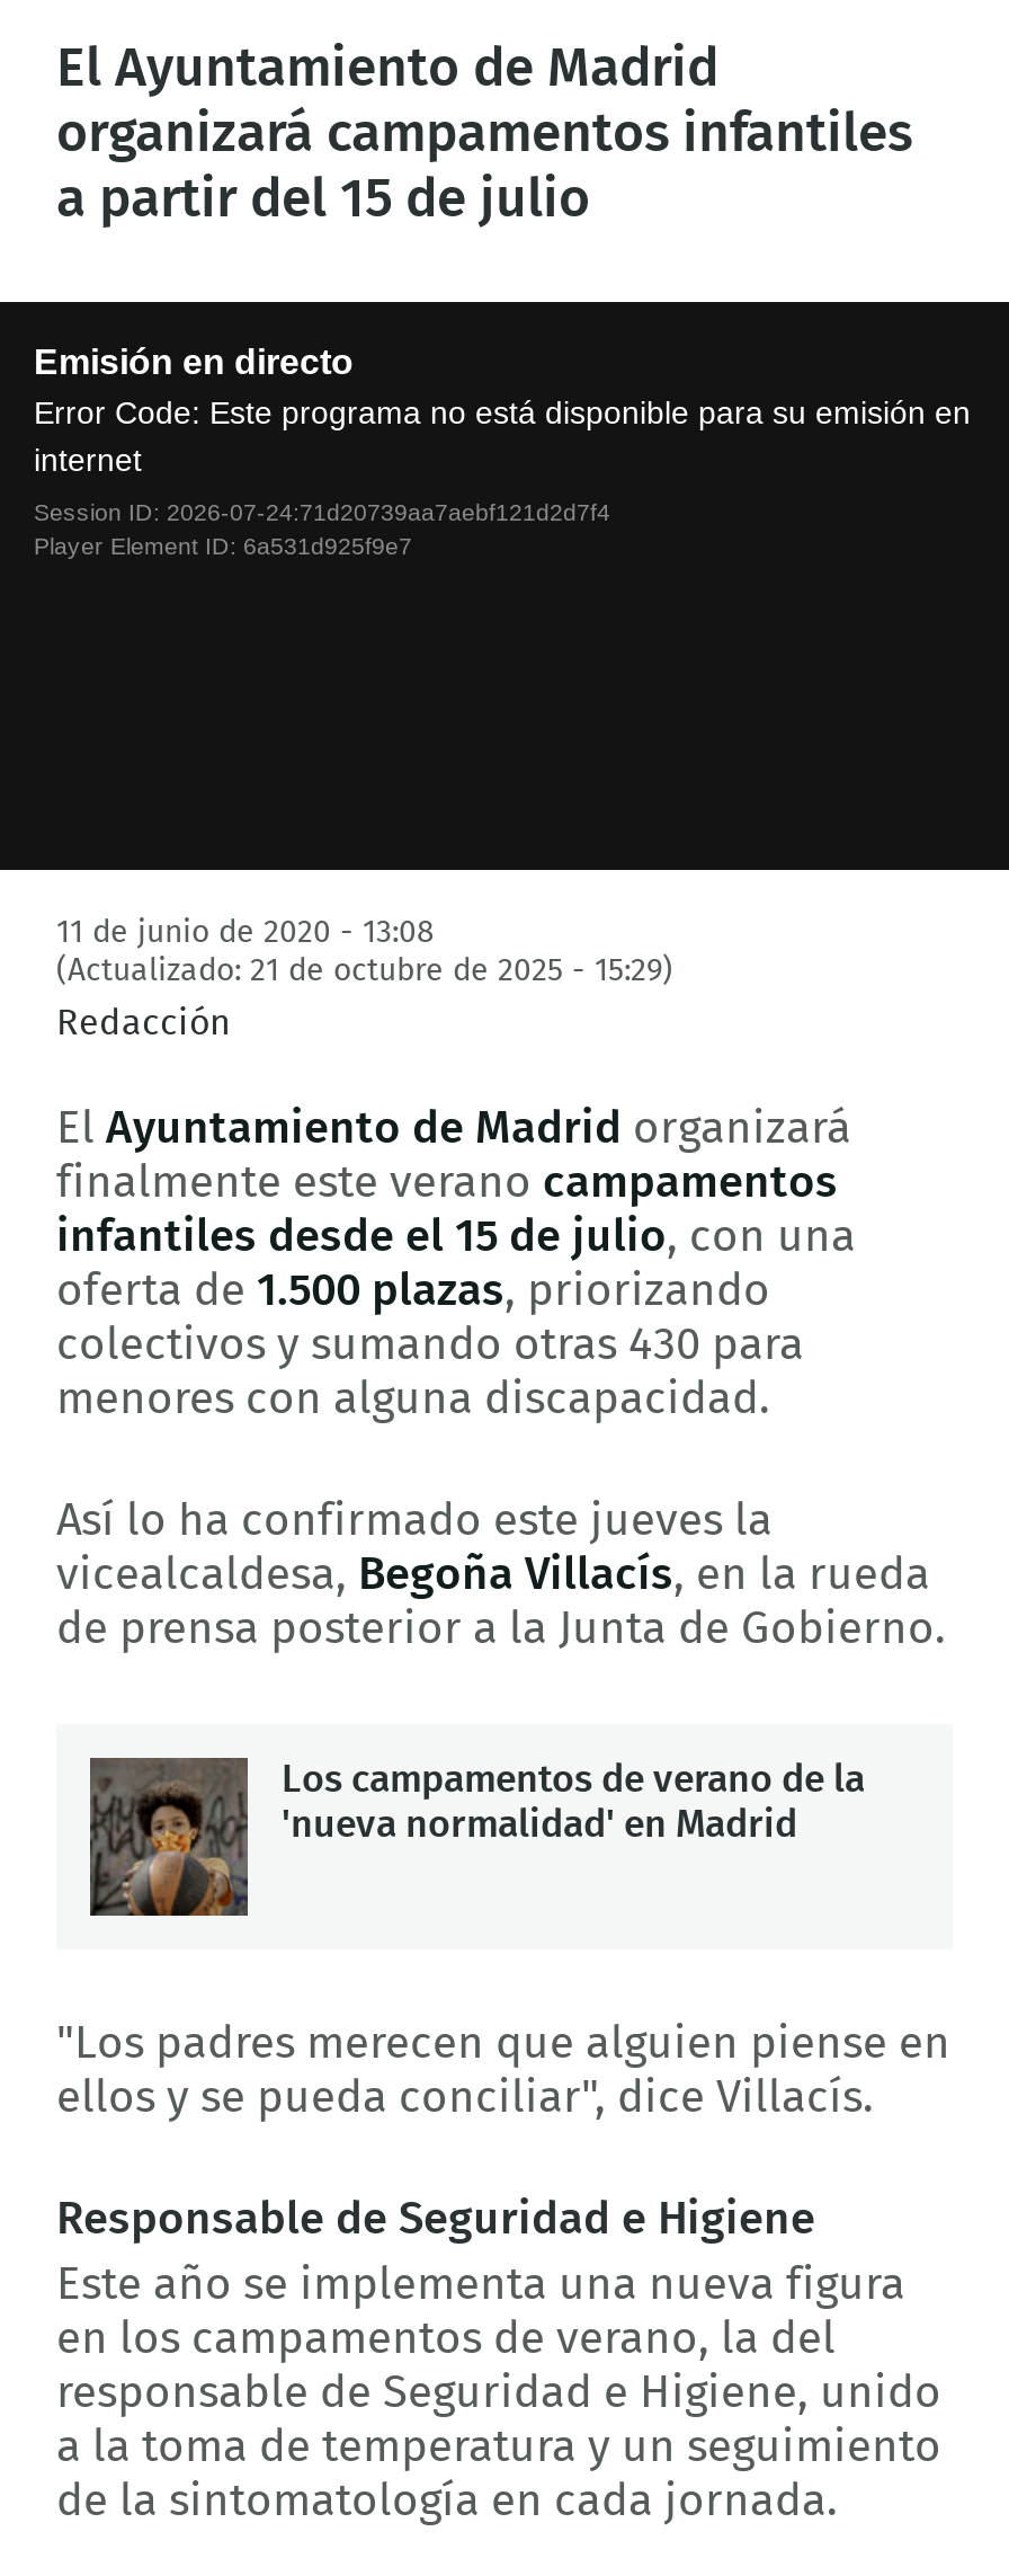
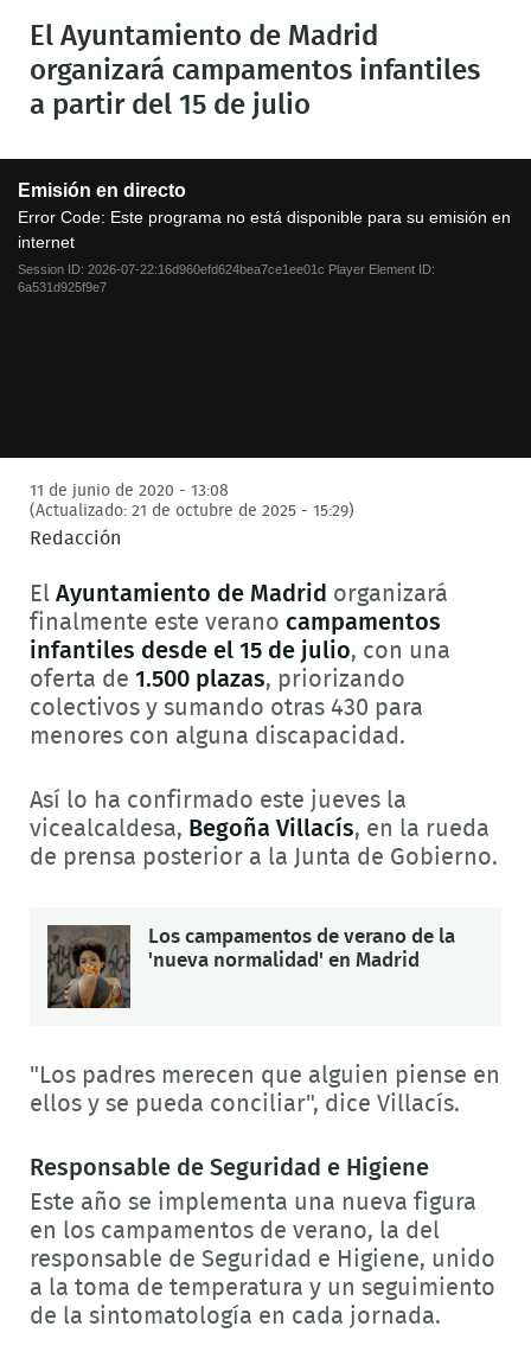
[34,499,610,559] Session ID: 2026-07-24:71d20739aa7aebf121d2d7f4 | Player Element ID: 6a531d925f9e7 -> [18,262,435,294] Session ID: 2026-07-22:16d960efd624bea7ce1ee01c Player Element ID: | 6a531d925f9e7

